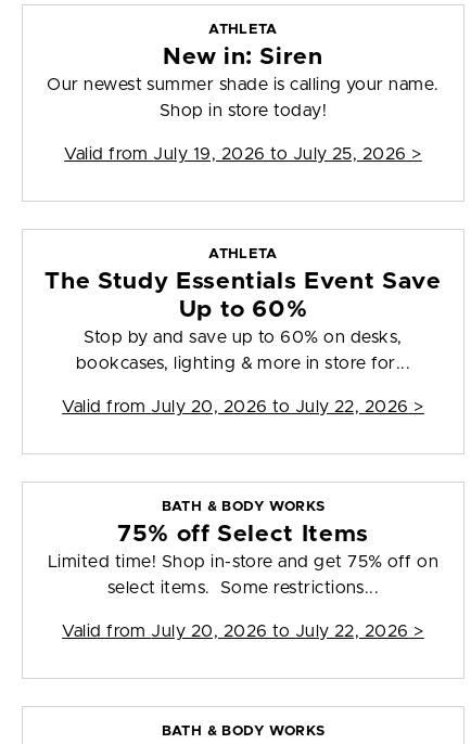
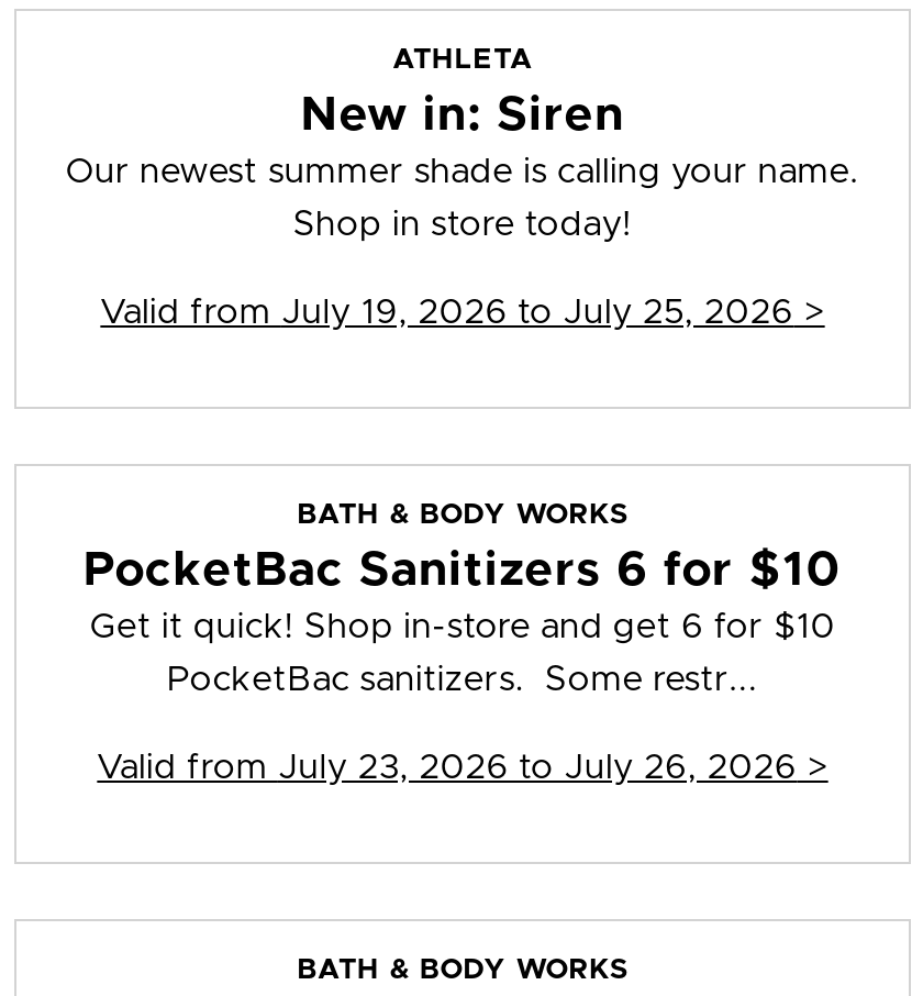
[45,247,441,416] ATHLETA | The Study Essentials Event Save | Up to 60% | Stop by and save up to 60% on desks, | bookcases, lighting & more in store for... | Valid from July 20, 2026 to July 22, 2026 > -> none
[48,523,438,571] 75% off Select Items | Limited time! Shop in-store and get 75% off on -> [83,548,842,645] PocketBac Sanitizers 6 for $10 | Get it quick! Shop in-store and get 6 for $10
[107,579,379,597] select items. Some restrictions... -> [167,662,758,697] PocketBac sanitizers. Some restr...
[62,623,424,640] Valid from July 20, 2026 to July 22, 2026 > -> [97,750,828,785] Valid from July 23, 2026 to July 26, 2026 >

